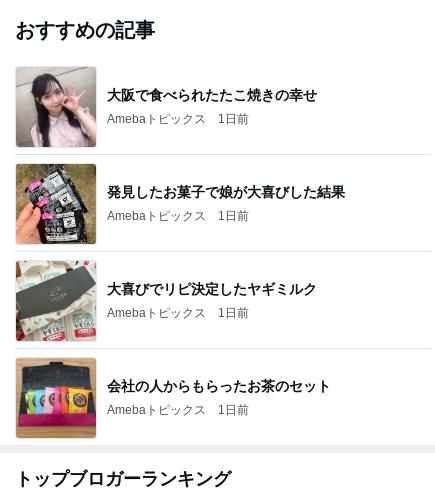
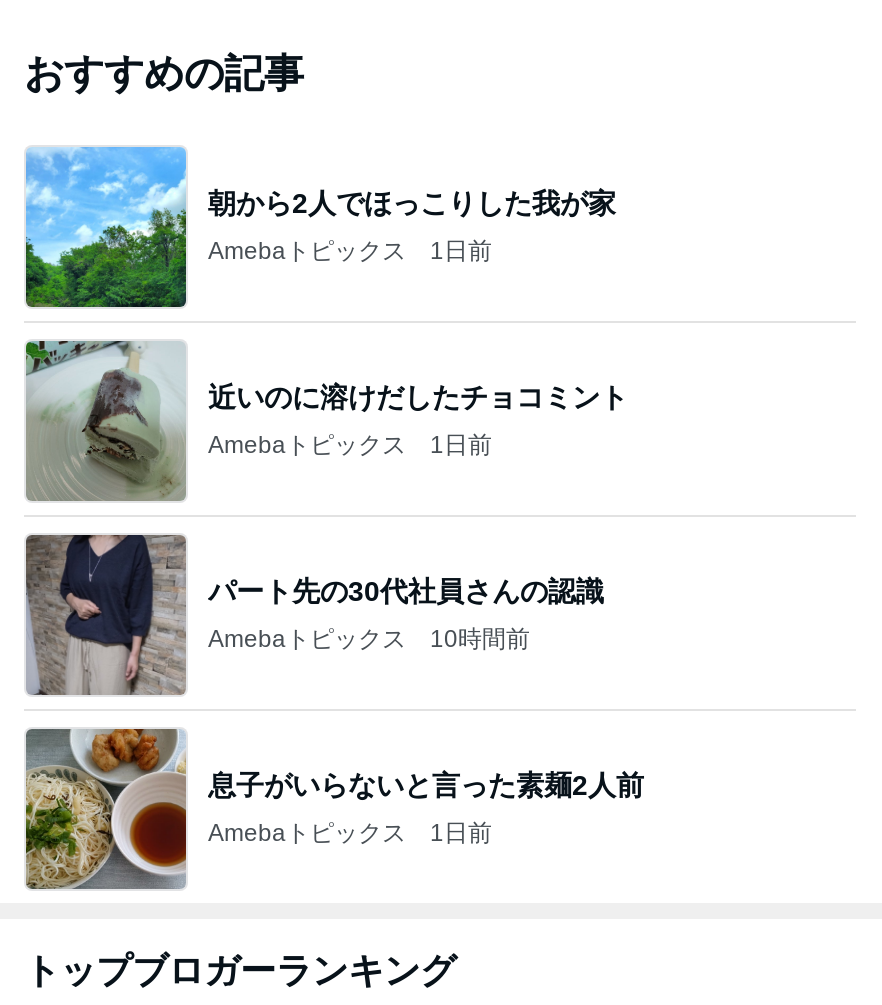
[15,66,317,148] [image] | 大阪で食べられたたこ焼きの幸せ -> [24,145,616,309] [image] | 朝から2人でほっこりした我が家
[15,163,345,245] [image] | 発見したお菓子で娘が大喜びした結果 -> [24,339,628,503] [image] | 近いのに溶けだしたチョコミント
[15,260,317,342] [image] | 大喜びでリピ決定したヤギミルク -> [24,533,604,697] [image] | パート先の30代社員さんの認識
[107,305,249,319] Amebaトピックス 1日前 -> [208,624,530,652] Amebaトピックス 10時間前
[15,357,331,438] [image] | 会社の人からもらったお茶のセット -> [24,727,644,889] [image] | 息子がいらないと言った素麺2人前

